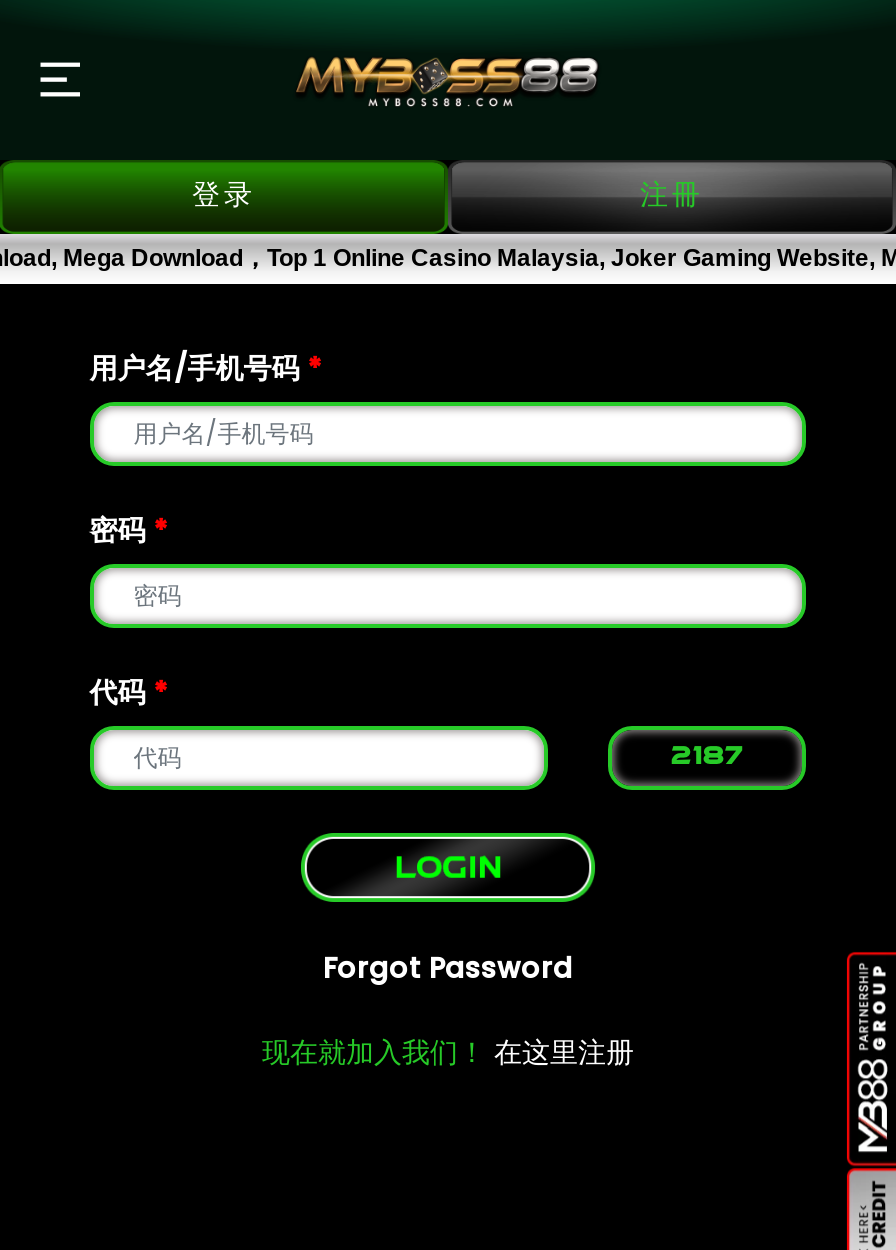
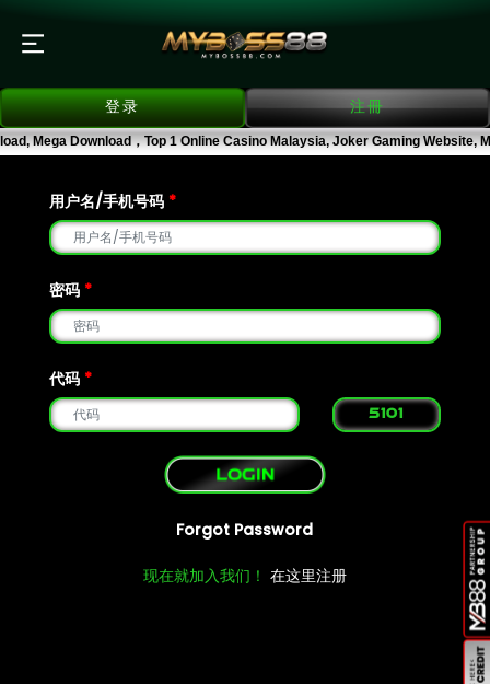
[671,746,743,768] 2187 -> [369,408,404,420] 5101

